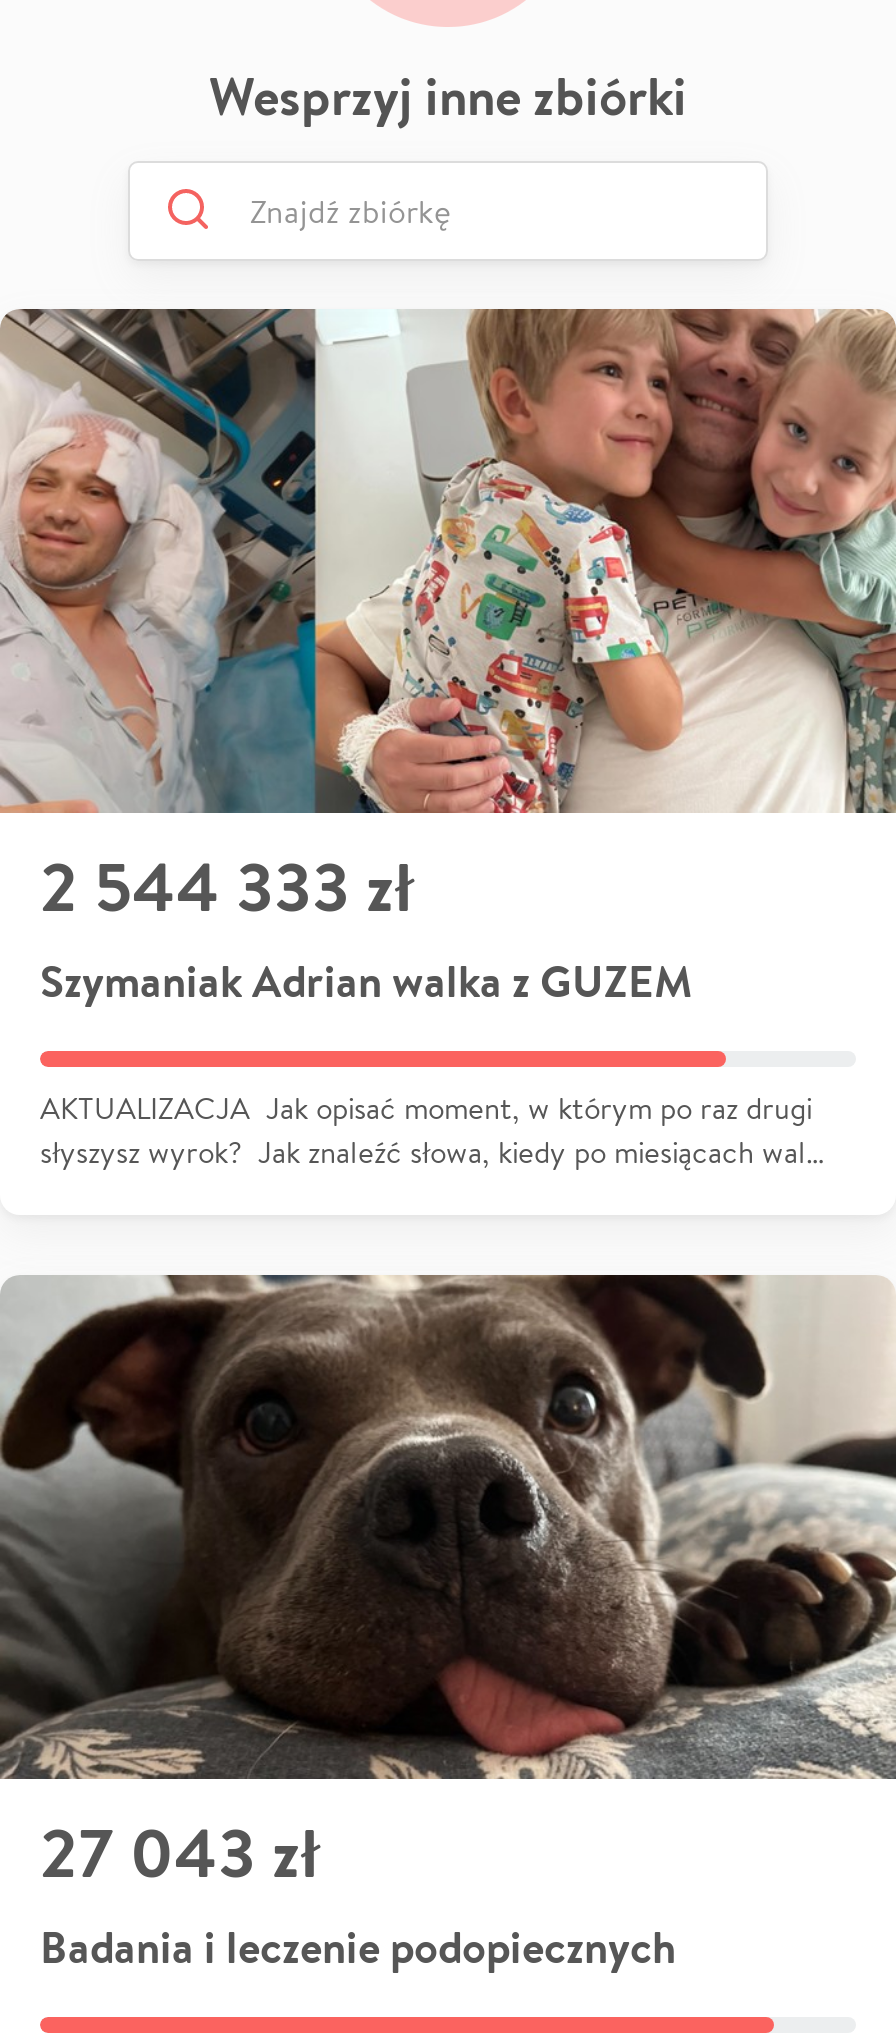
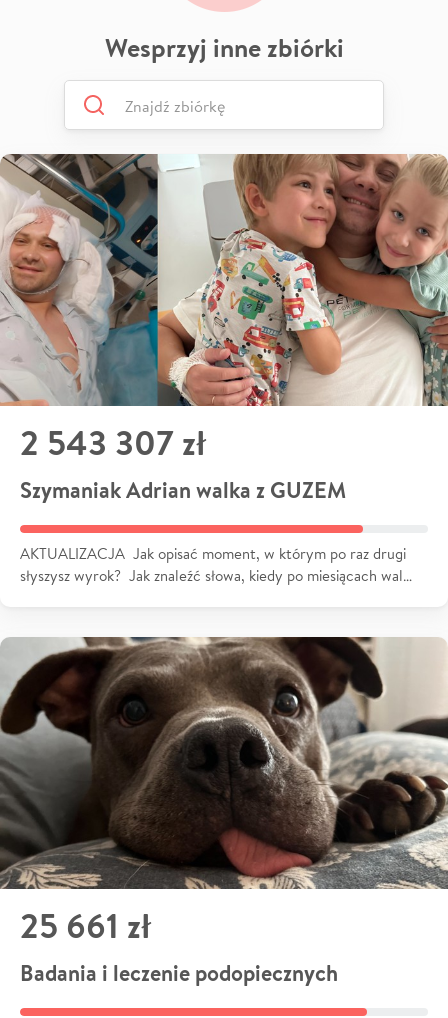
[40,838,414,932] 2 544 333 zł -> [20,419,206,466] 2 543 307 zł
[40,1805,320,1899] 27 043 zł -> [20,902,151,949] 25 661 zł

